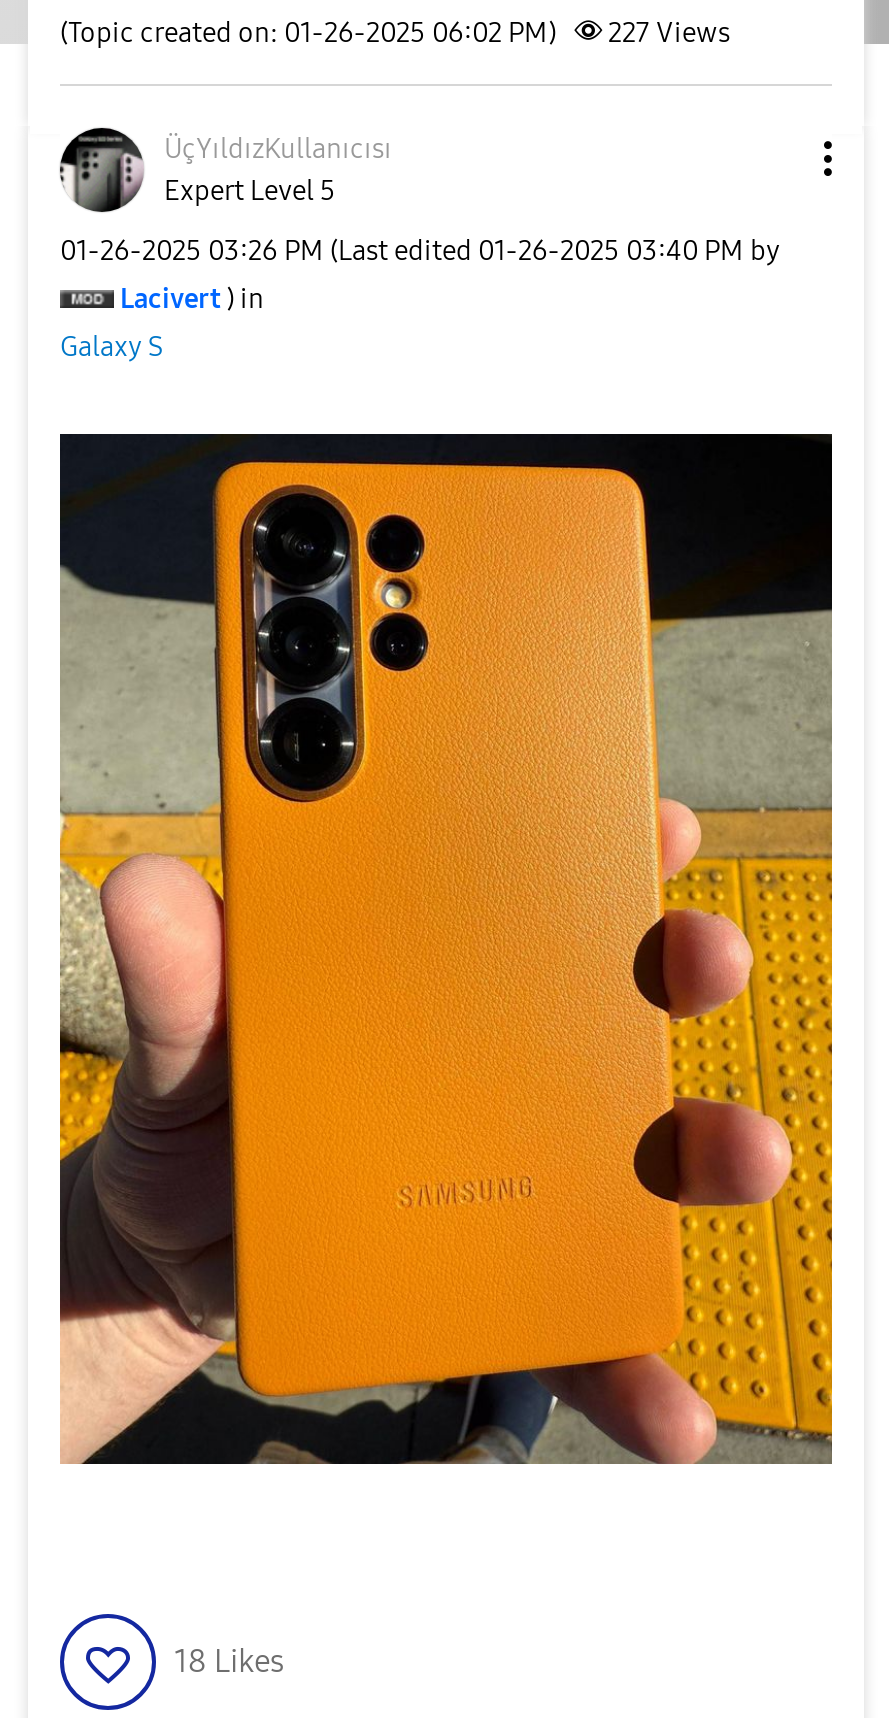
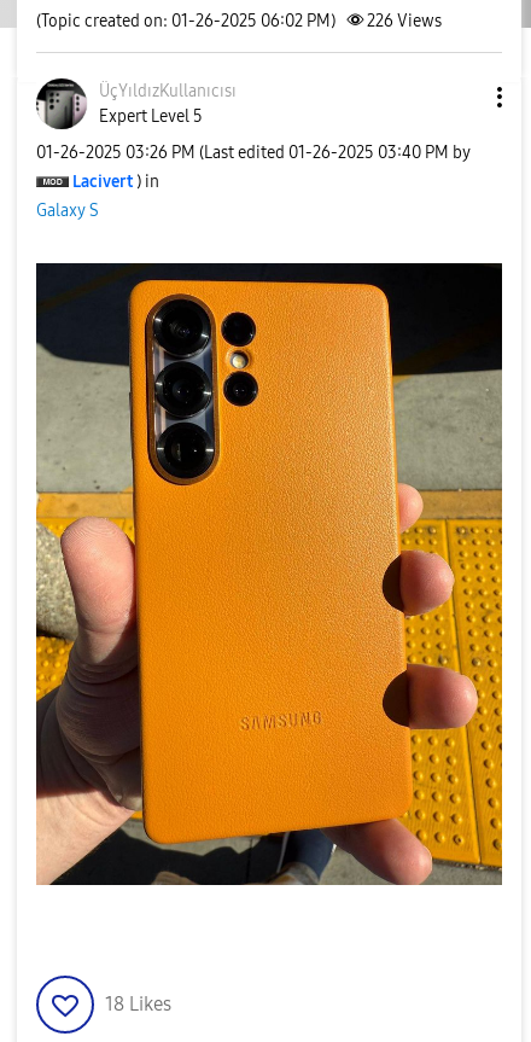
[60,16,730,50] (Topic created on: 01-26-2025 06:02 PM) 227 Views -> [36,11,442,31] (Topic created on: 01-26-2025 06:02 PM) 226 Views

